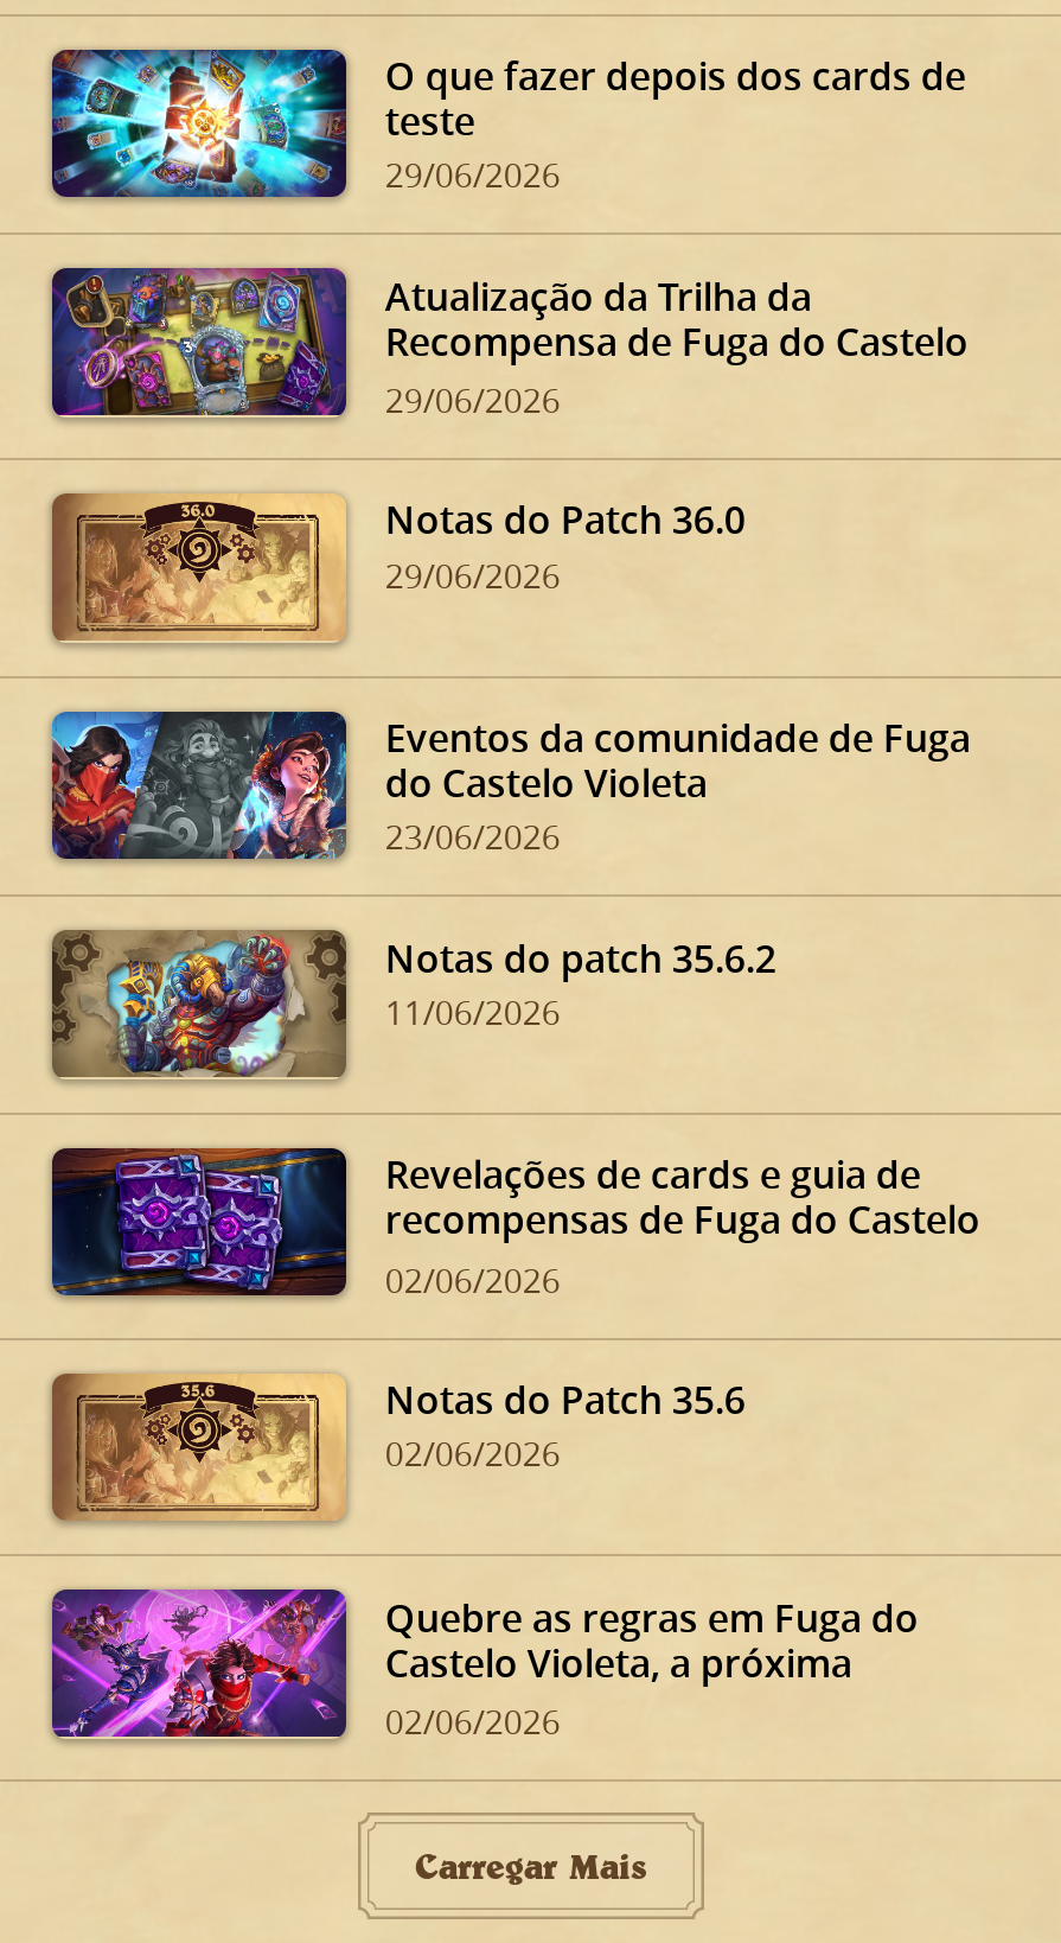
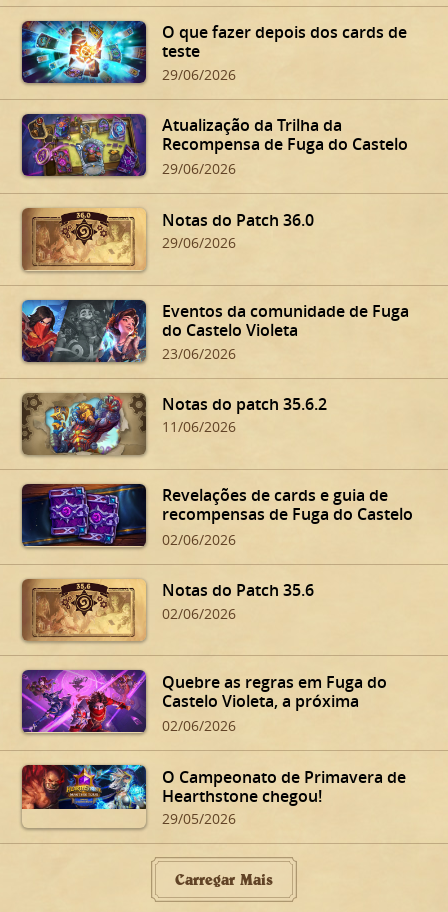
none -> [21,764,406,828] [image] | O Campeonato de Primavera de | Hearthstone chegou! | 29/05/2026

